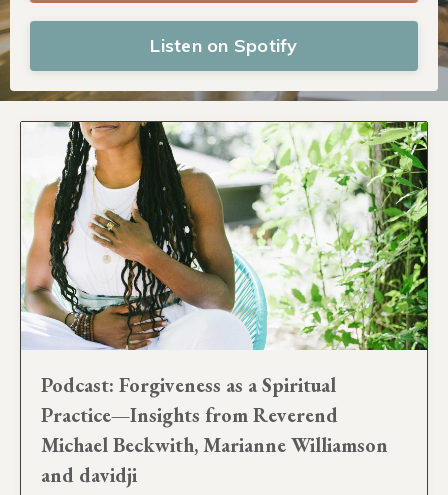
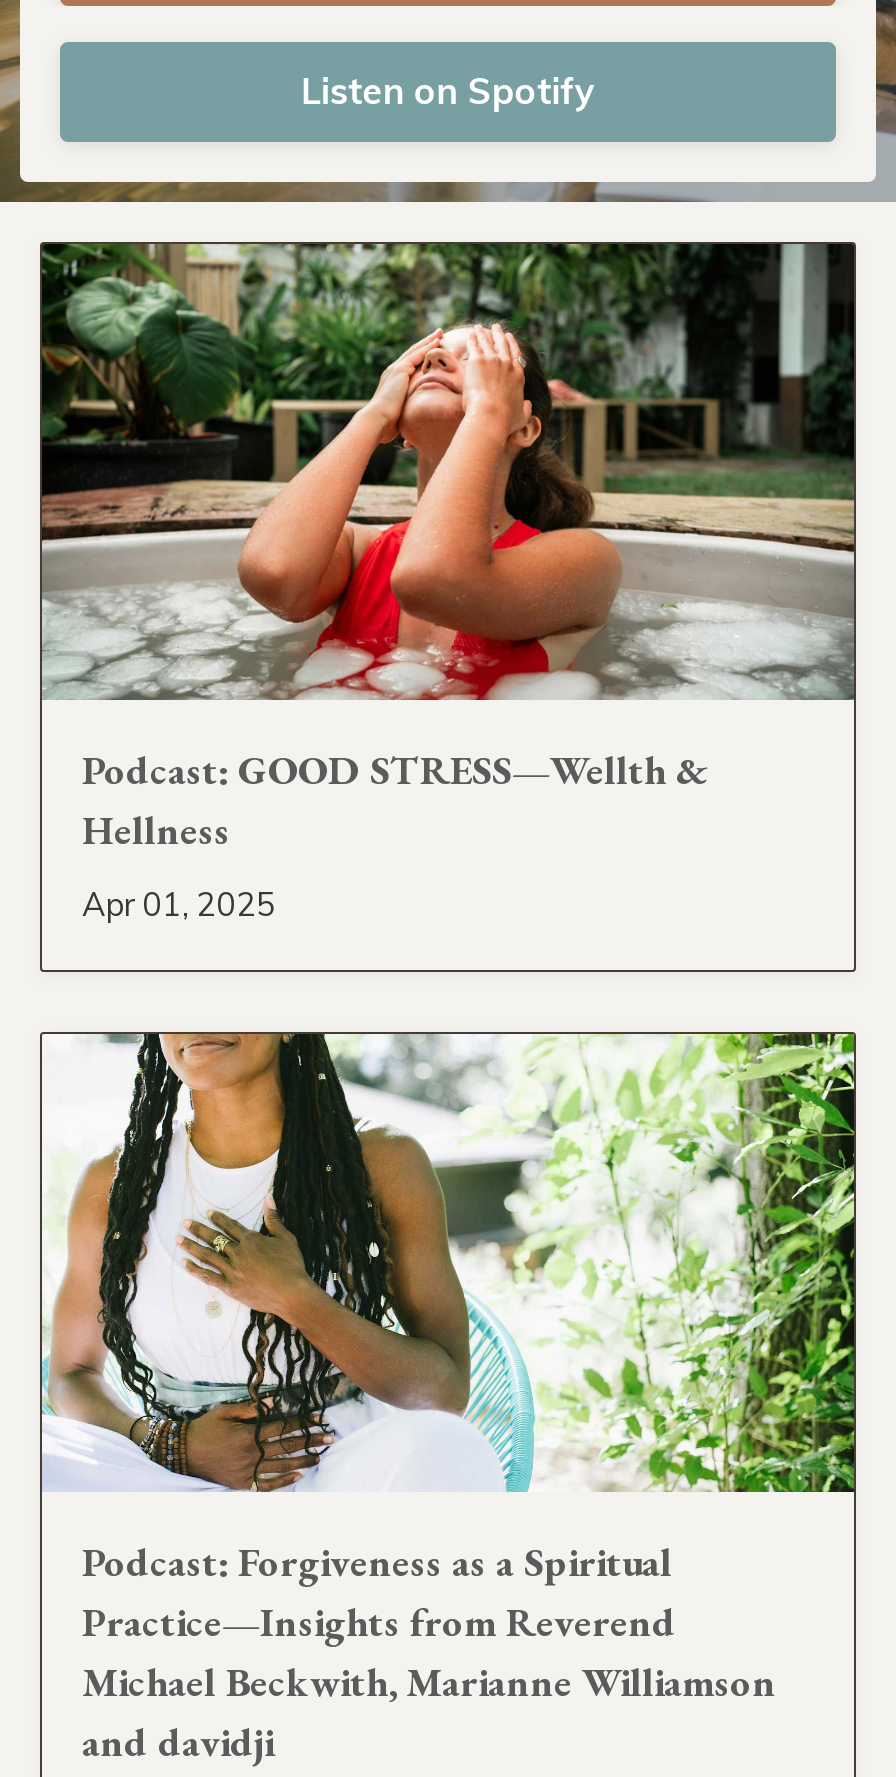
none -> [40,242,856,924] [image] | Podcast: GOOD STRESS—Wellth & | Hellness | Apr 01, 2025

